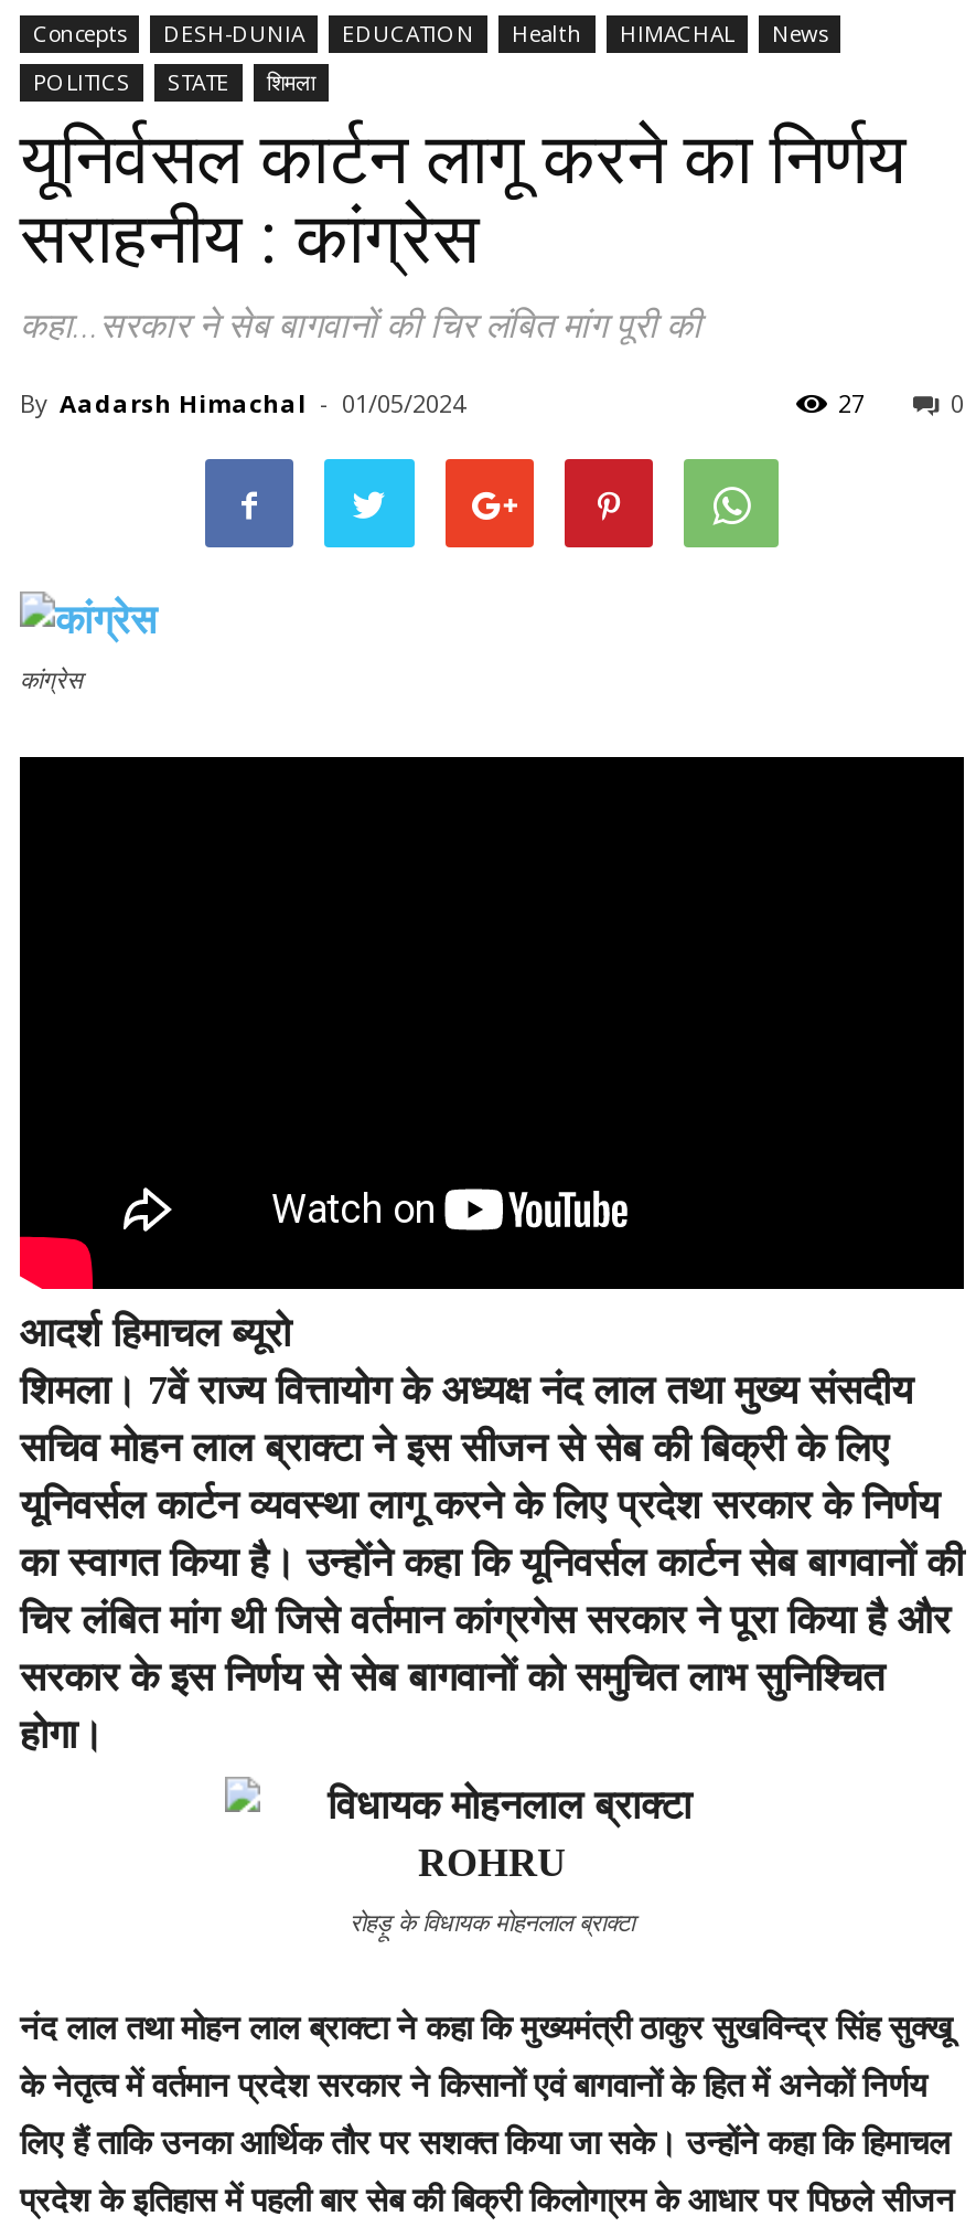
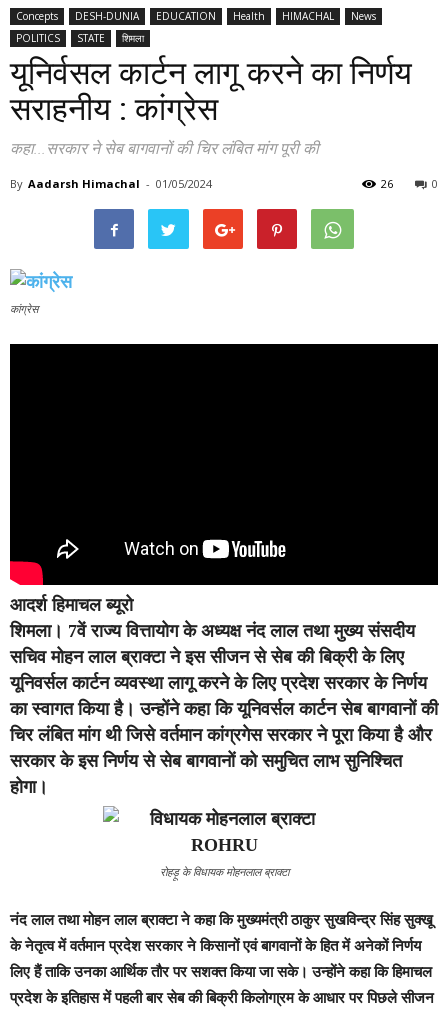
[838,386,865,419] 27 -> [381,176,393,191] 26

